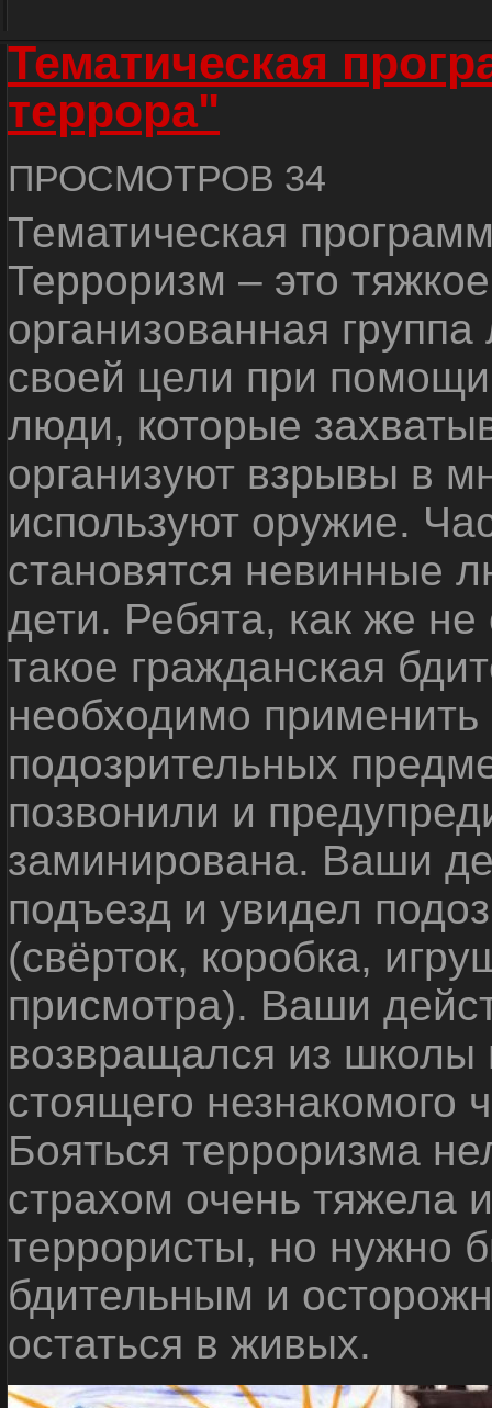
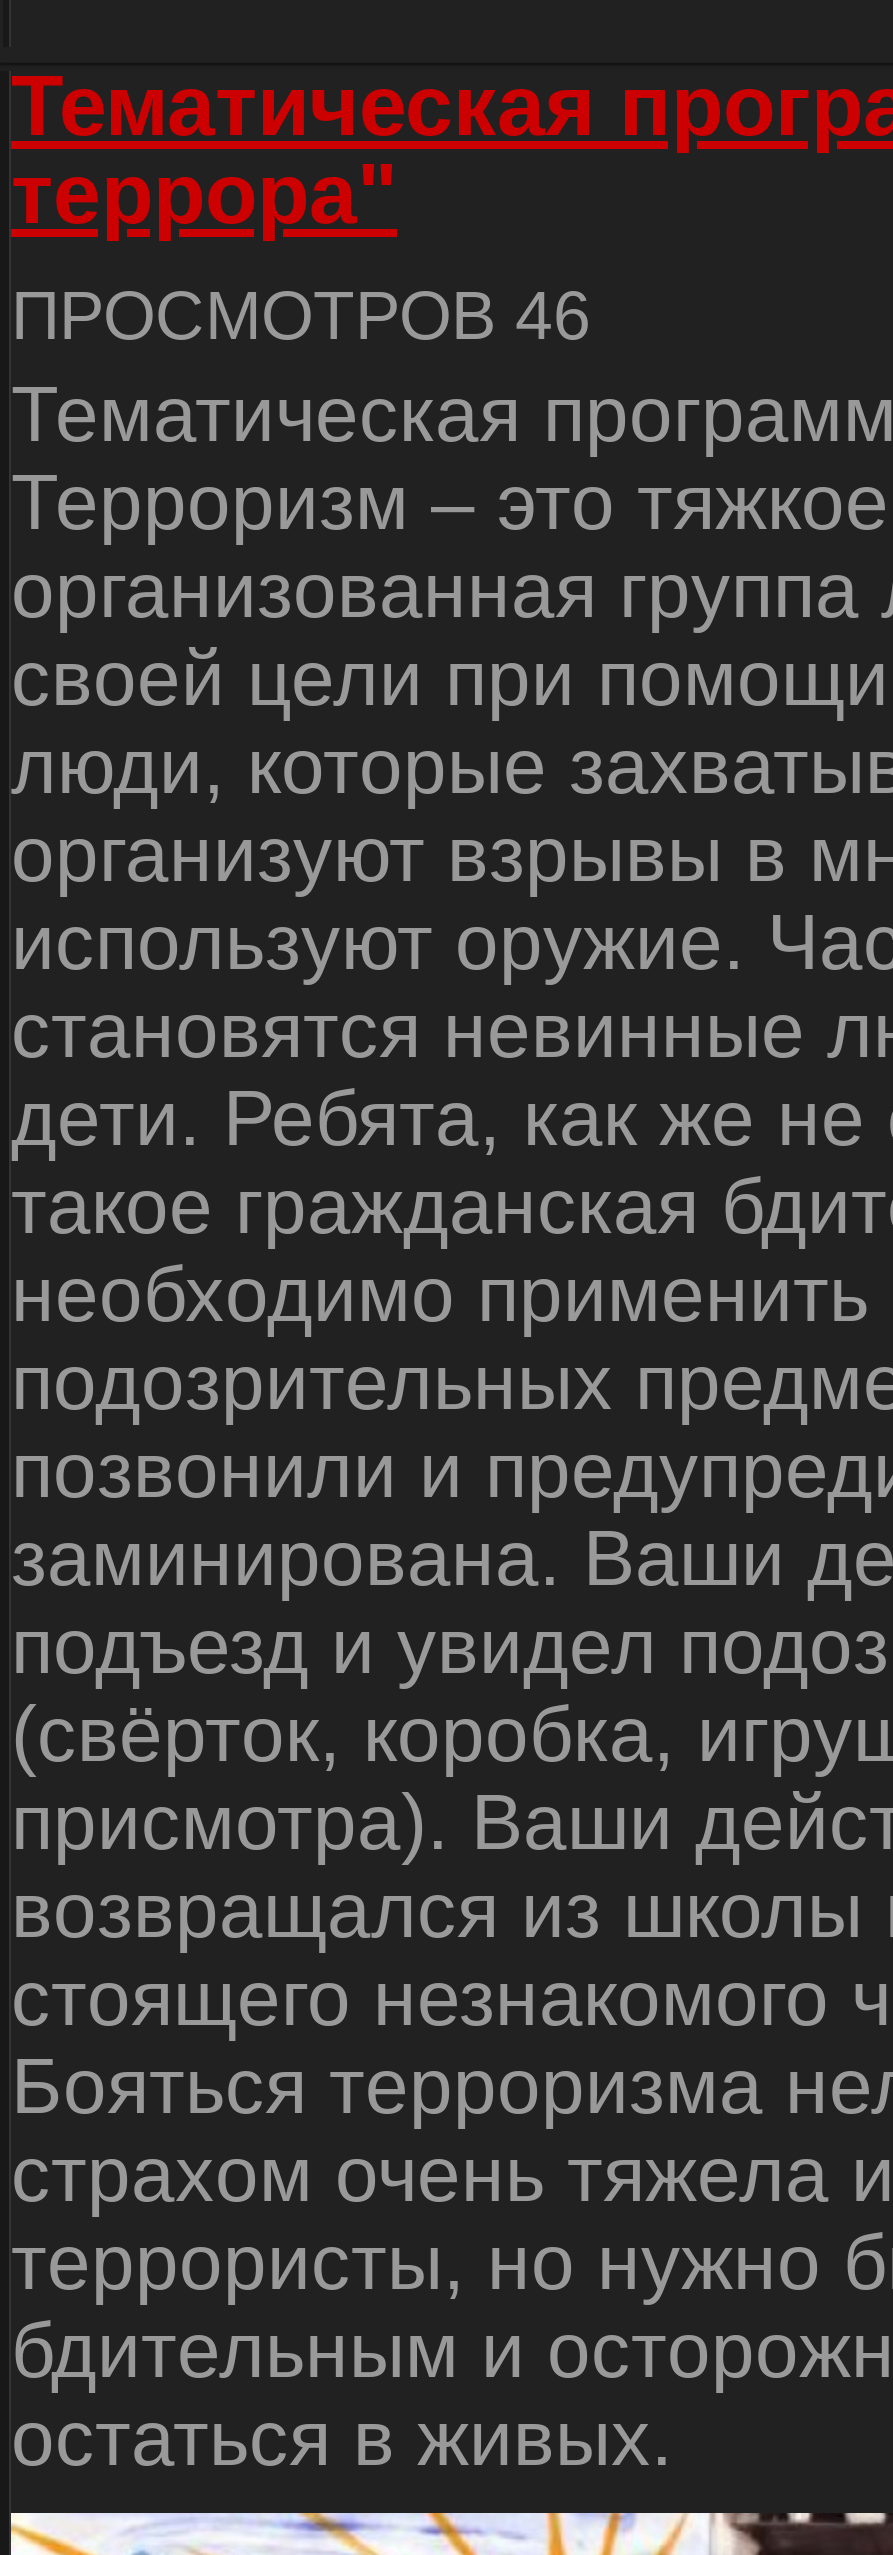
[8,157,326,199] ПРОСМОТРОВ 34 -> [11,277,591,353] ПРОСМОТРОВ 46

